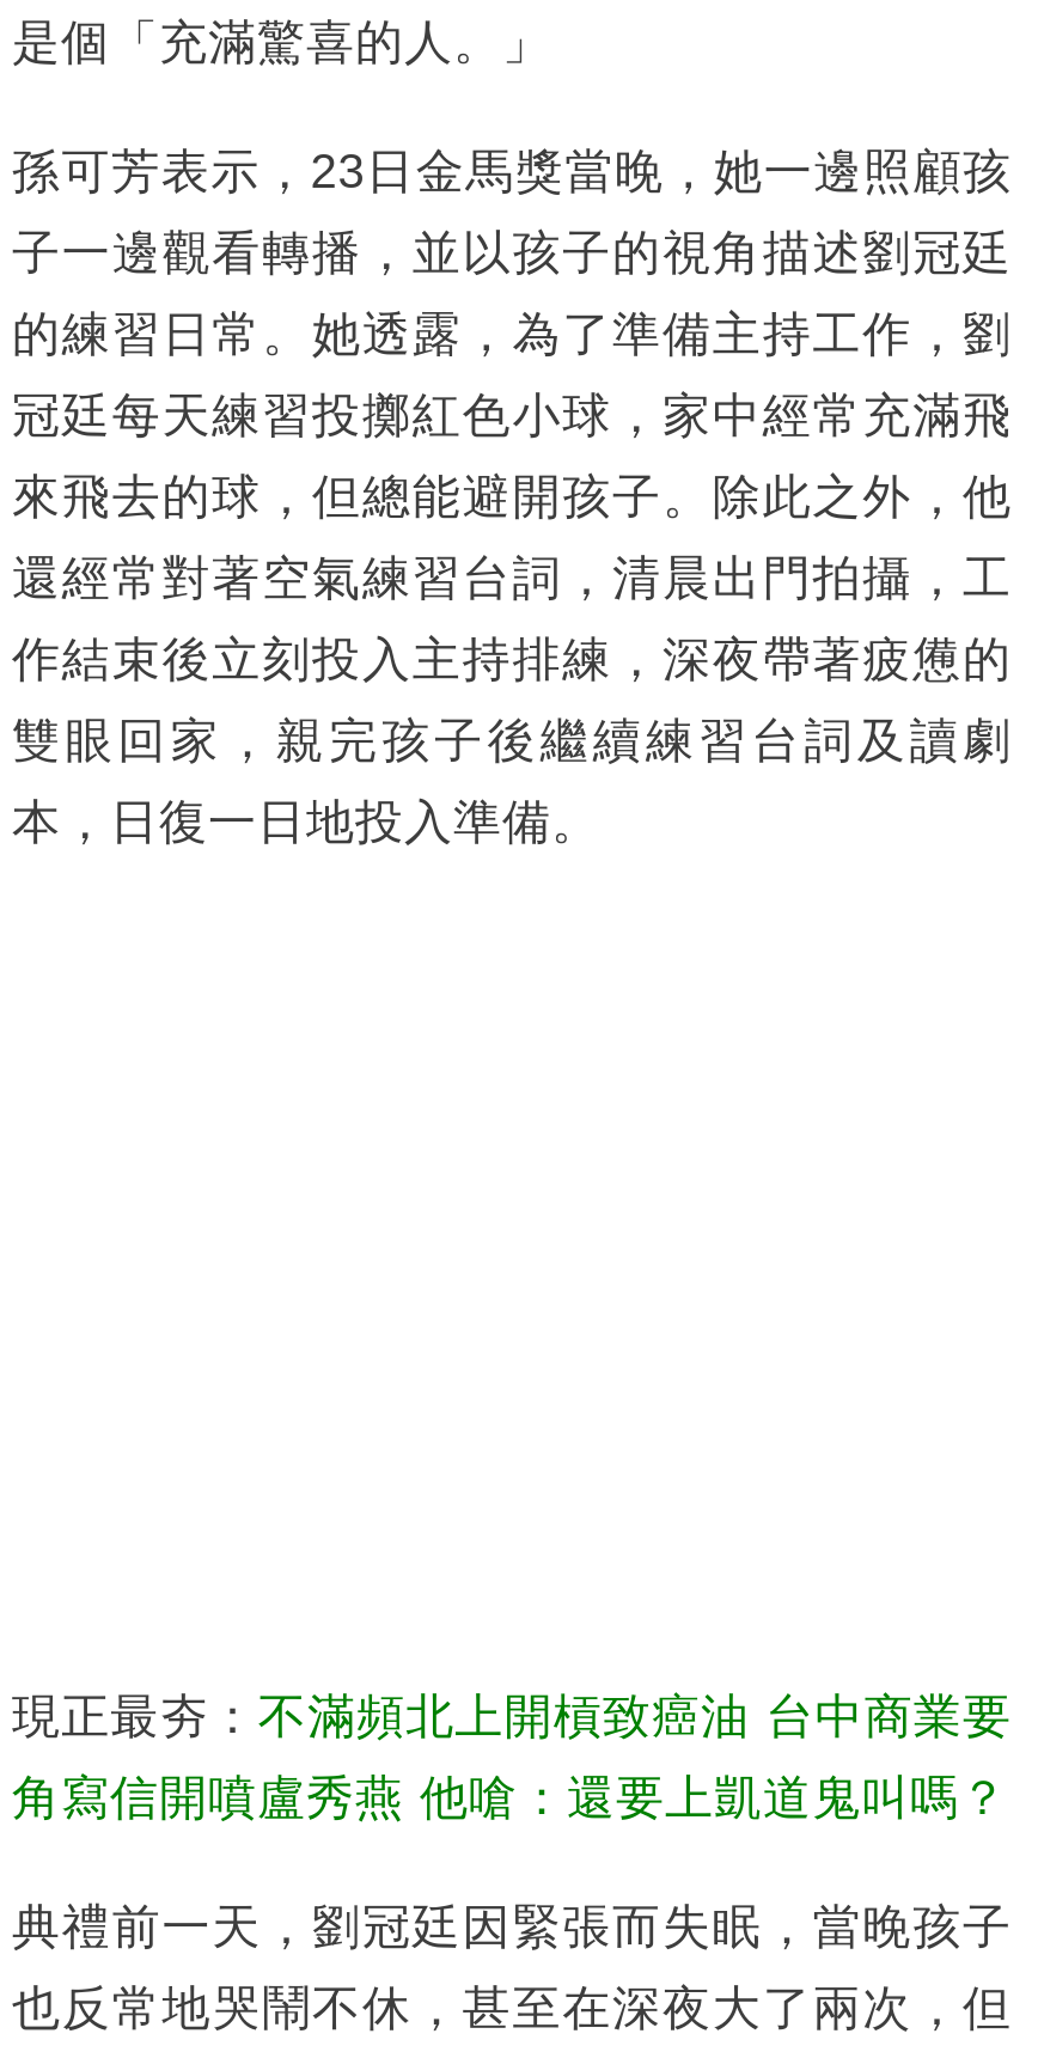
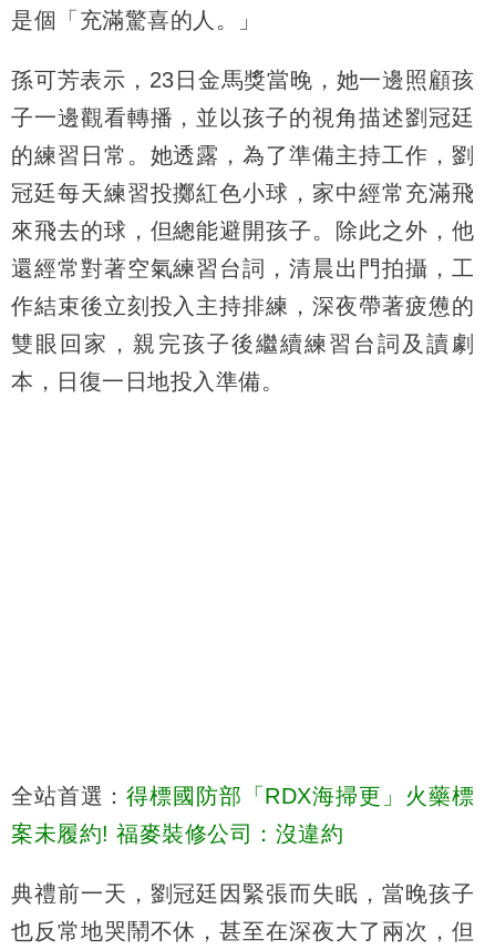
[12,1689,1012,1742] 現正最夯：不滿頻北上開槓致癌油 台中商業要 -> [11,783,474,808] 全站首選：得標國防部「RDX海掃更」火藥標
[12,1770,1008,1823] 角寫信開噴盧秀燕 他嗆：還要上凱道鬼叫嗎？ -> [11,821,343,845] 案未履約! 福麥裝修公司：沒違約

